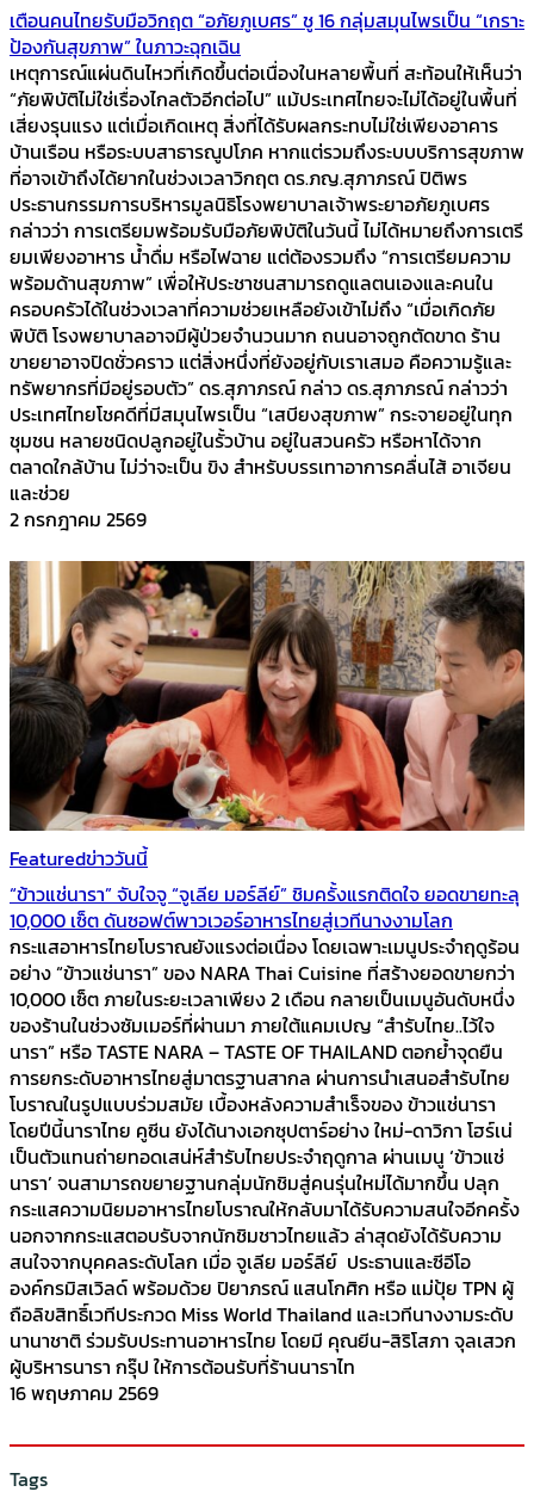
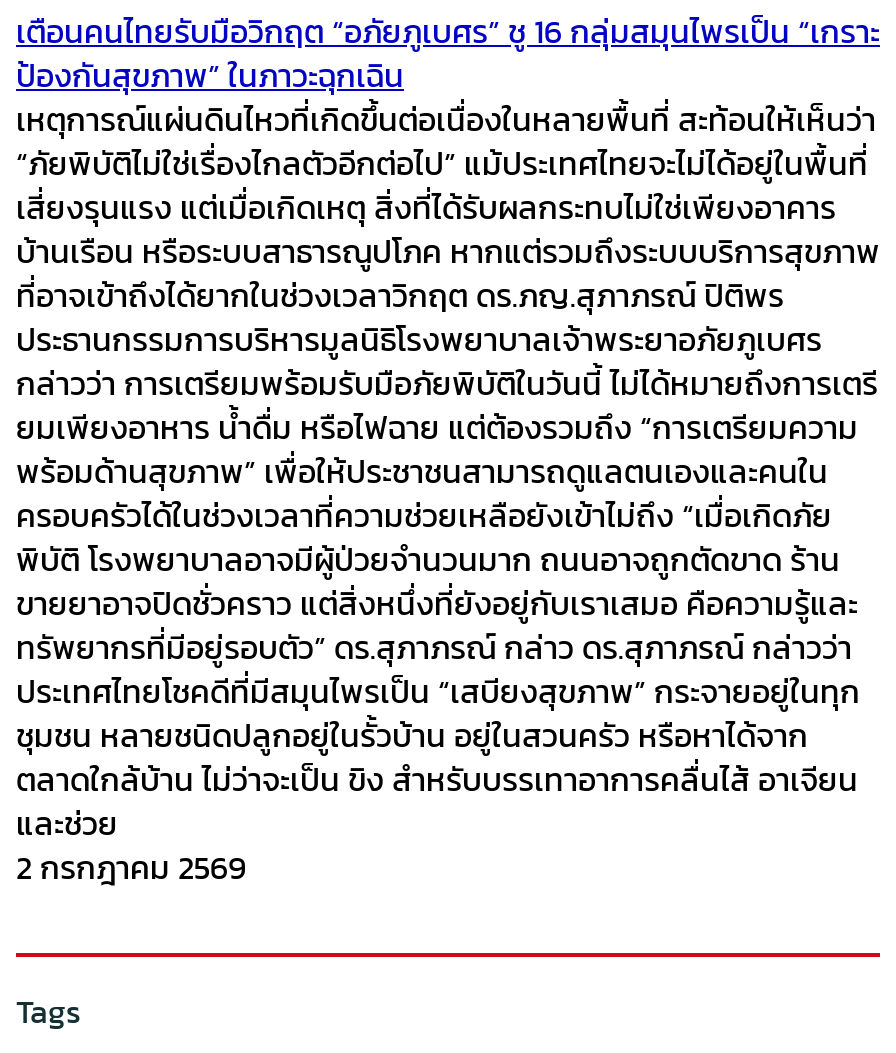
[8,560,526,1408] [image] | Featuredข่าววันนี้ | “ข้าวแช่นารา” จับใจจู “จูเลีย มอร์ลีย์” ชิมครั้งแรกติดใจ ยอดขายทะลุ | 10,000 เซ็ต ดันซอฟต์พาวเวอร์อาหารไทยสู่เวทีนางงามโลก | กระแสอาหารไทยโบราณยังแรงต่อเนื่อง โดยเฉพาะเมนูประจำฤดูร้อน | อย่าง “ข้าวแช่นารา” ของ NARA Thai Cuisine ที่สร้างยอดขายกว่า | 10,000 เซ็ต ภายในระยะเวลาเพียง 2 เดือน กลายเป็นเมนูอันดับหนึ่ง | ของร้านในช่วงซัมเมอร์ที่ผ่านมา ภายใต้แคมเปญ “สำรับไทย..ไว้ใจ | นารา” หรือ TASTE NARA – TASTE OF THAILAND ตอกย้ำจุดยืน | การยกระดับอาหารไทยสู่มาตรฐานสากล ผ่านการนำเสนอสำรับไทย | โบราณในรูปแบบร่วมสมัย เบื้องหลังความสำเร็จของ ข้าวแช่นารา | โดยปีนี้นาราไทย คูซีน ยังได้นางเอกซุปตาร์อย่าง ใหม่-ดาวิกา โฮร์เน่ | เป็นตัวแทนถ่ายทอดเสน่ห์สำรับไทยประจำฤดูกาล ผ่านเมนู ‘ข้าวแช่ | นารา’ จนสามารถขยายฐานกลุ่มนักชิมสู่คนรุ่นใหม่ได้มากขึ้น ปลุก | กระแสความนิยมอาหารไทยโบราณให้กลับมาได้รับความสนใจอีกครั้ง | นอกจากกระแสตอบรับจากนักชิมชาวไทยแล้ว ล่าสุดยังได้รับความ | สนใจจากบุคคลระดับโลก เมื่อ จูเลีย มอร์ลีย์ ประธานและซีอีโอ | องค์กรมิสเวิลด์ พร้อมด้วย ปิยาภรณ์ แสนโกศิก หรือ แม่ปุ้ย TPN ผู้ | ถือลิขสิทธิ์เวทีประกวด Miss World Thailand และเวทีนางงามระดับ | นานาชาติ ร่วมรับประทานอาหารไทย โดยมี คุณยีน-สิริโสภา จุลเสวก | ผู้บริหารนารา กรุ๊ป ให้การต้อนรับที่ร้านนาราไท | 16 พฤษภาคม 2569 -> none

